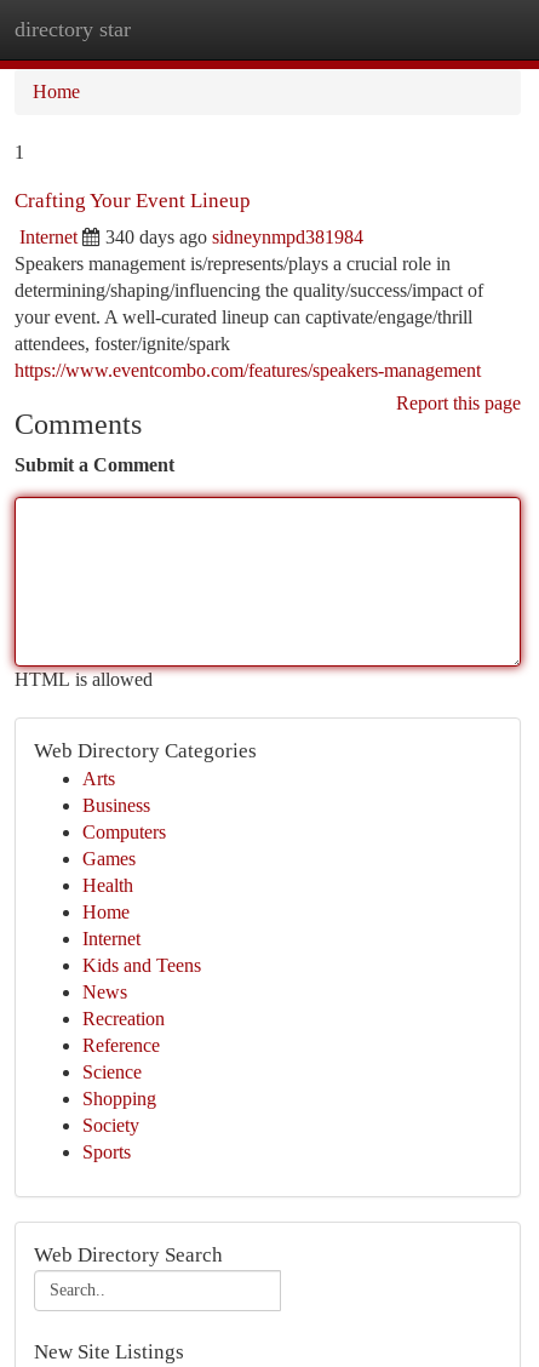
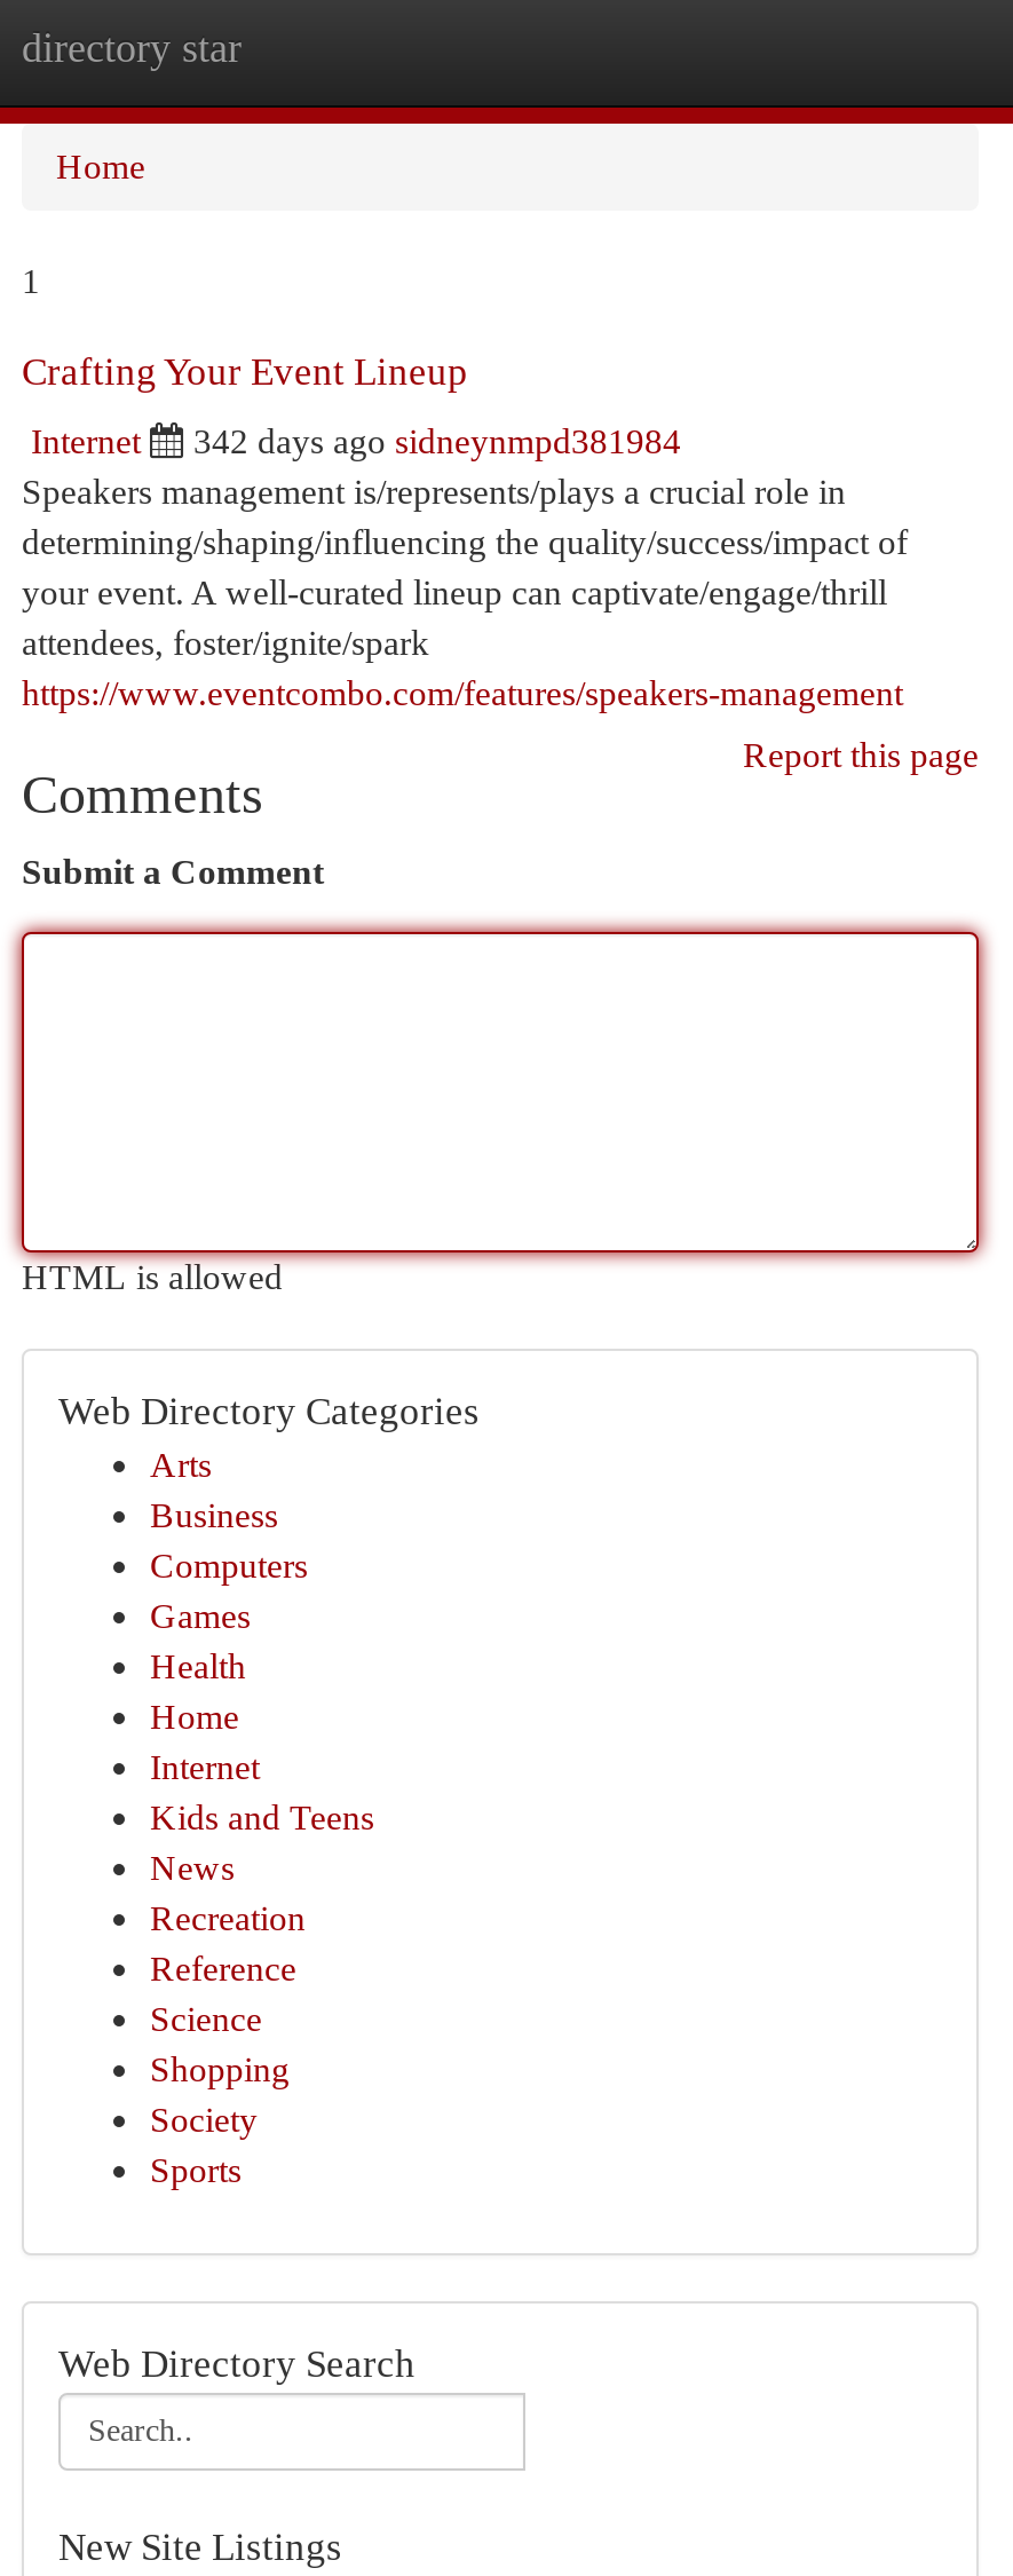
[105,227,363,247] 340 days ago sidneynmpd381984 -> [193,421,681,460] 342 days ago sidneynmpd381984

